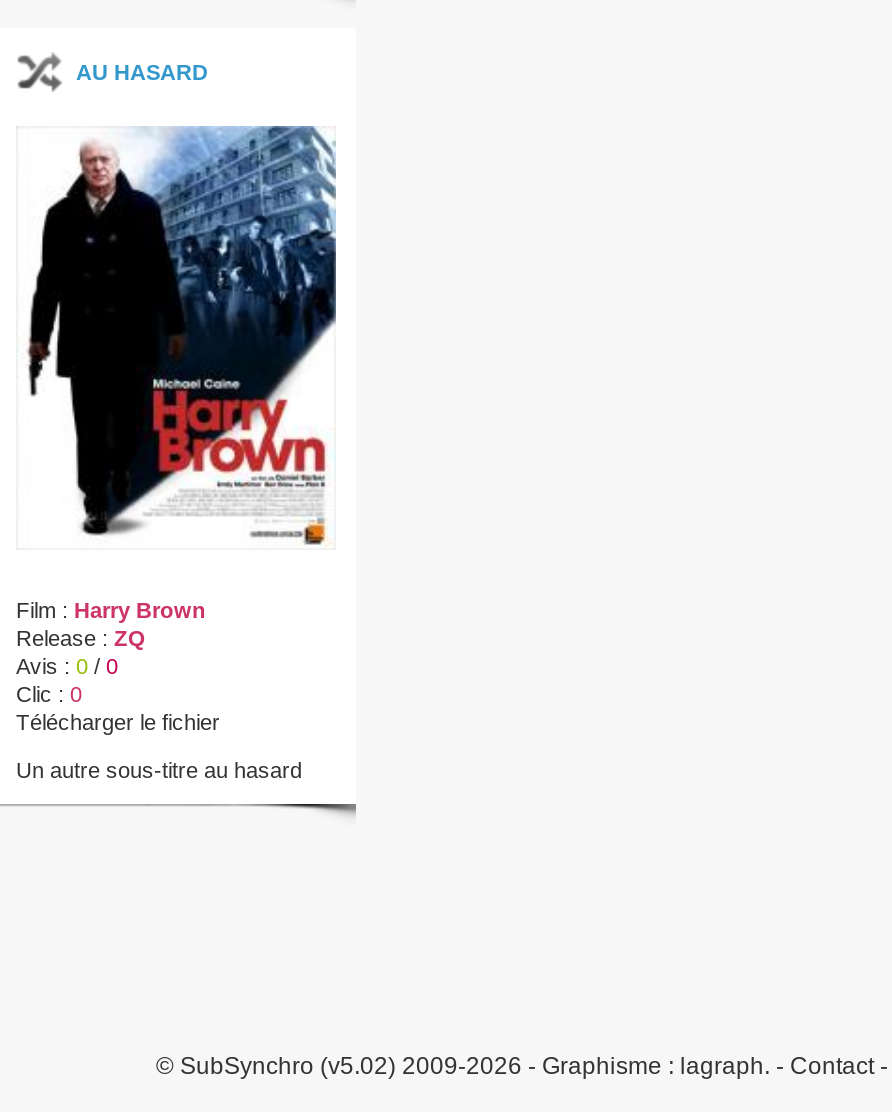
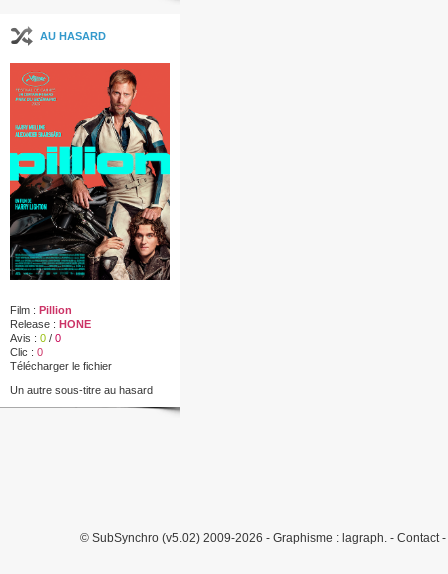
[16,124,338,650] [image] | Film : Harry Brown | Release : ZQ -> [9,62,171,330] [image] | Film : Pillion | Release : HONE

